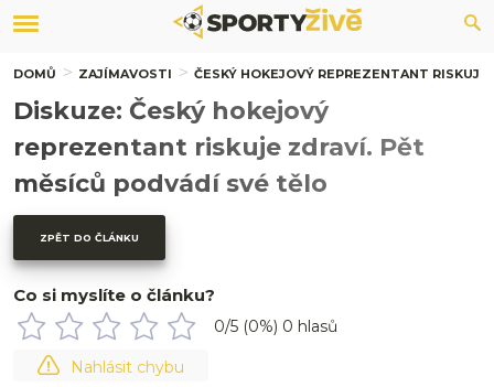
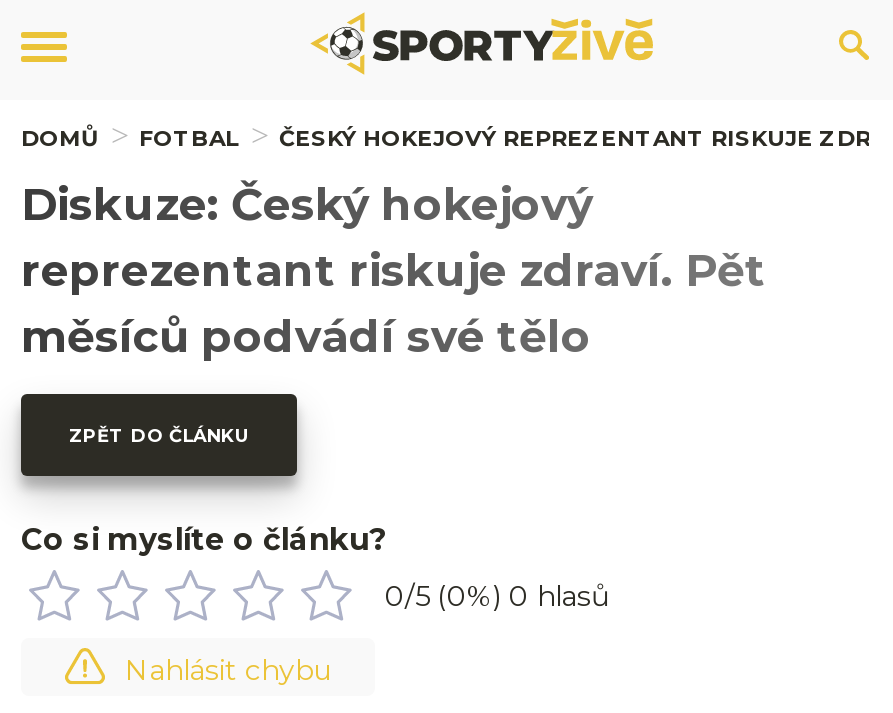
[78,66,172,82] ZAJÍMAVOSTI -> [139,124,239,152] FOTBAL

